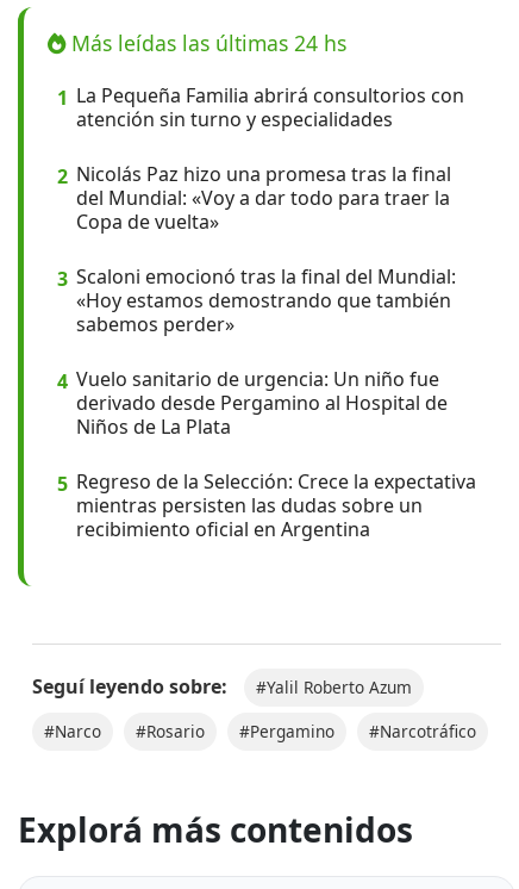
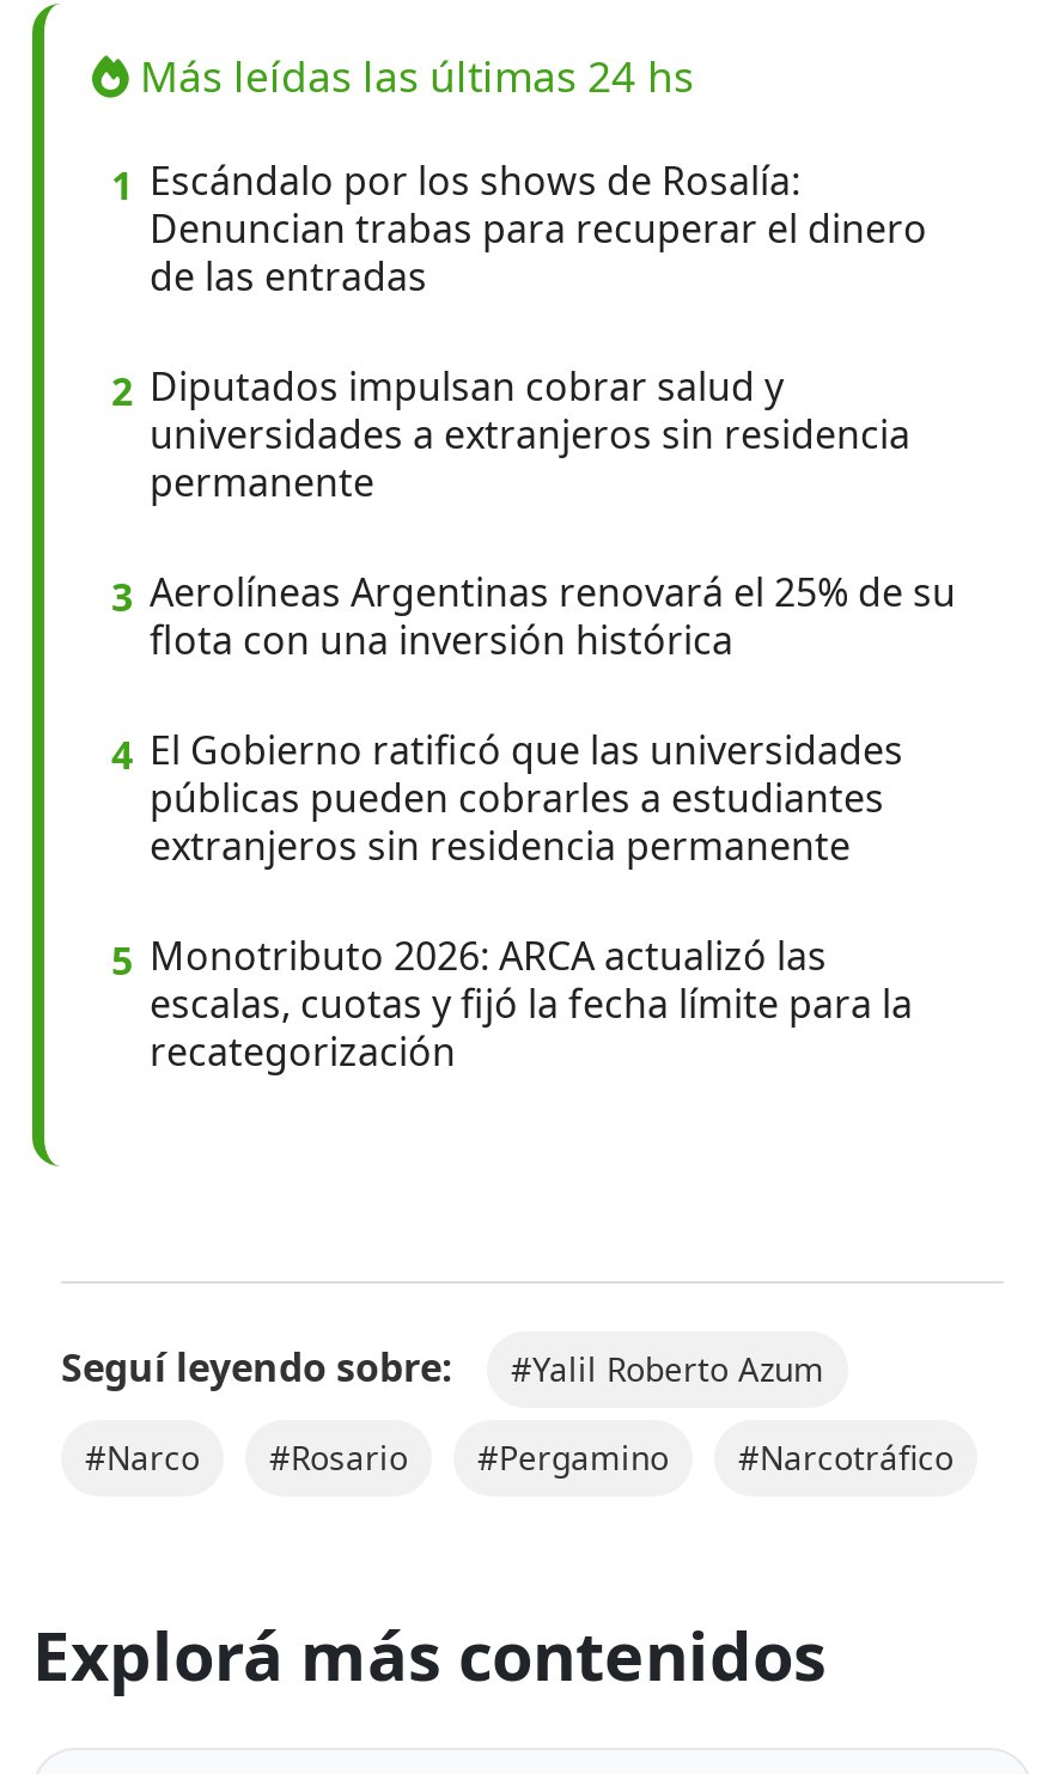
[57,83,464,133] 1 La Pequeña Familia abrirá consultorios con | atención sin turno y especialidades -> [111,155,927,304] 1 Escándalo por los shows de Rosalía: | Denuncian trabas para recuperar el dinero | de las entradas
[57,161,451,235] 2 Nicolás Paz hizo una promesa tras la final | del Mundial: «Voy a dar todo para traer la | Copa de vuelta» -> [111,361,910,509] 2 Diputados impulsan cobrar salud y | universidades a extranjeros sin residencia | permanente
[57,264,456,338] 3 Scaloni emocionó tras la final del Mundial: | «Hoy estamos demostrando que también | sabemos perder» -> [111,567,956,667] 3 Aerolíneas Argentinas renovará el 25% de su | flota con una inversión histórica
[57,366,448,440] 4 Vuelo sanitario de urgencia: Un niño fue | derivado desde Pergamino al Hospital de | Niños de La Plata -> [111,725,903,873] 4 El Gobierno ratificó que las universidades | públicas pueden cobrarles a estudiantes | extranjeros sin residencia permanente
[57,469,476,543] 5 Regreso de la Selección: Crece la expectativa | mientras persisten las dudas sobre un | recibimiento oficial en Argentina -> [111,930,913,1079] 5 Monotributo 2026: ARCA actualizó las | escalas, cuotas y fijó la fecha límite para la | recategorización

